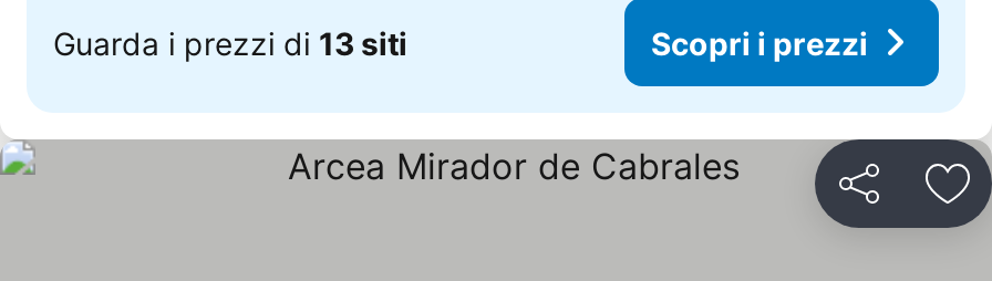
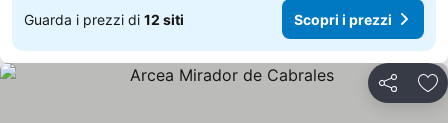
[53,23,407,61] Guarda i prezzi di 13 siti -> [24,10,184,27] Guarda i prezzi di 12 siti

